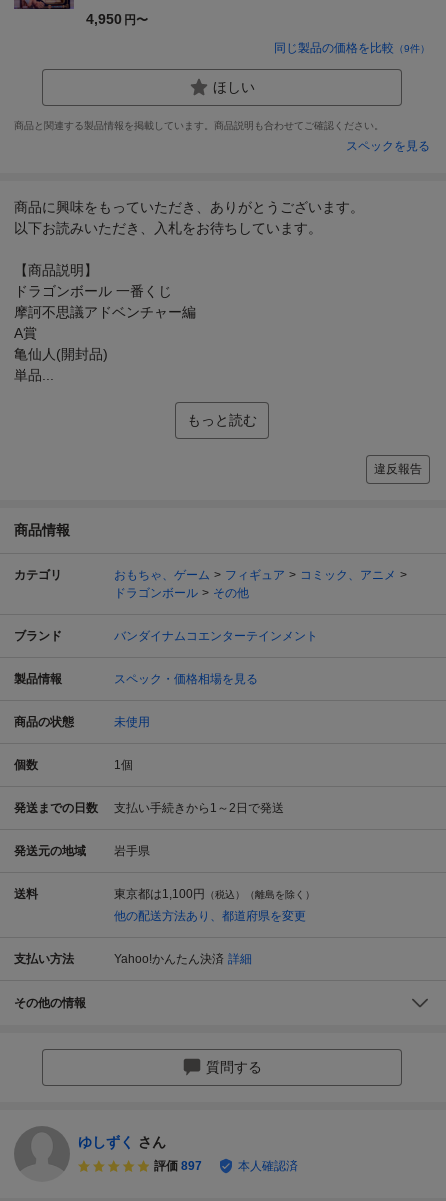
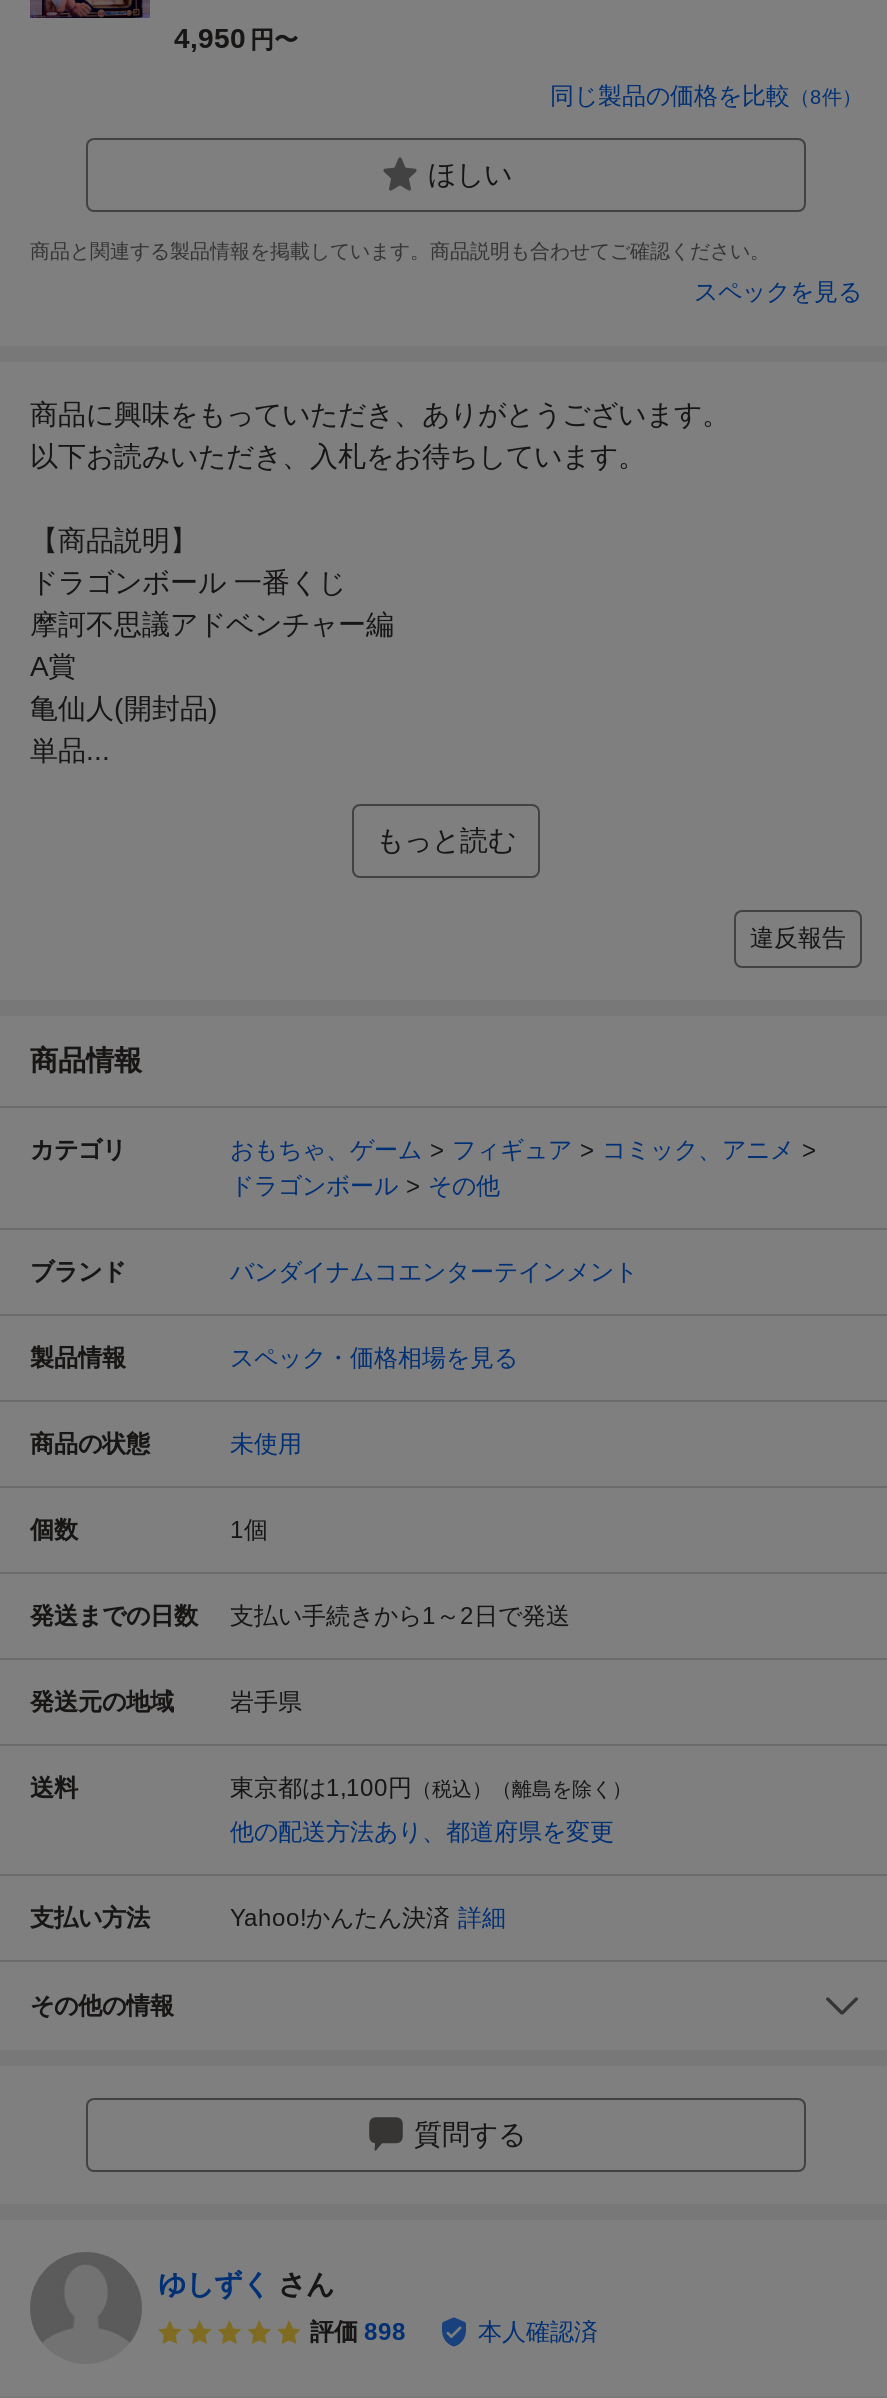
[274,41,430,55] 同じ製品の価格を比較（9件） -> [550,82,862,110] 同じ製品の価格を比較（8件）
[154,1159,202,1173] 評価 897 -> [310,2319,406,2347] 評価 898

